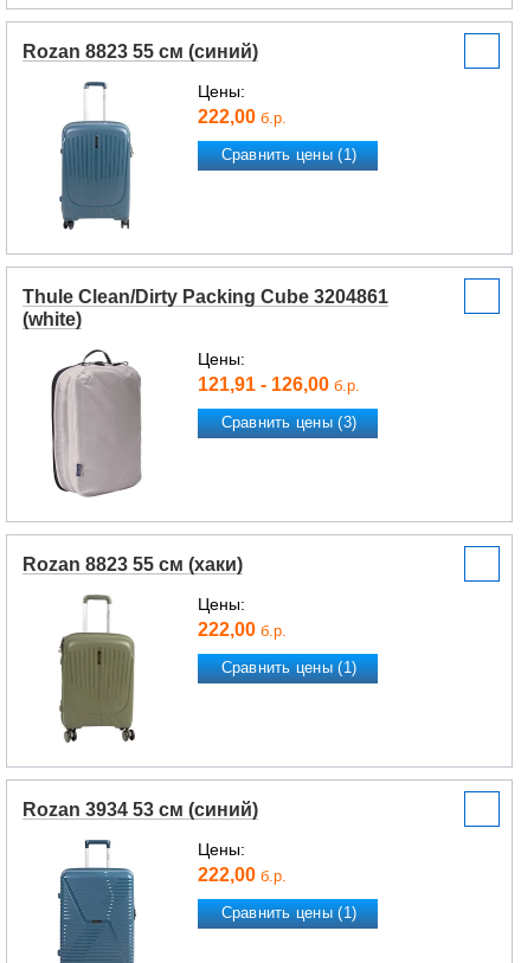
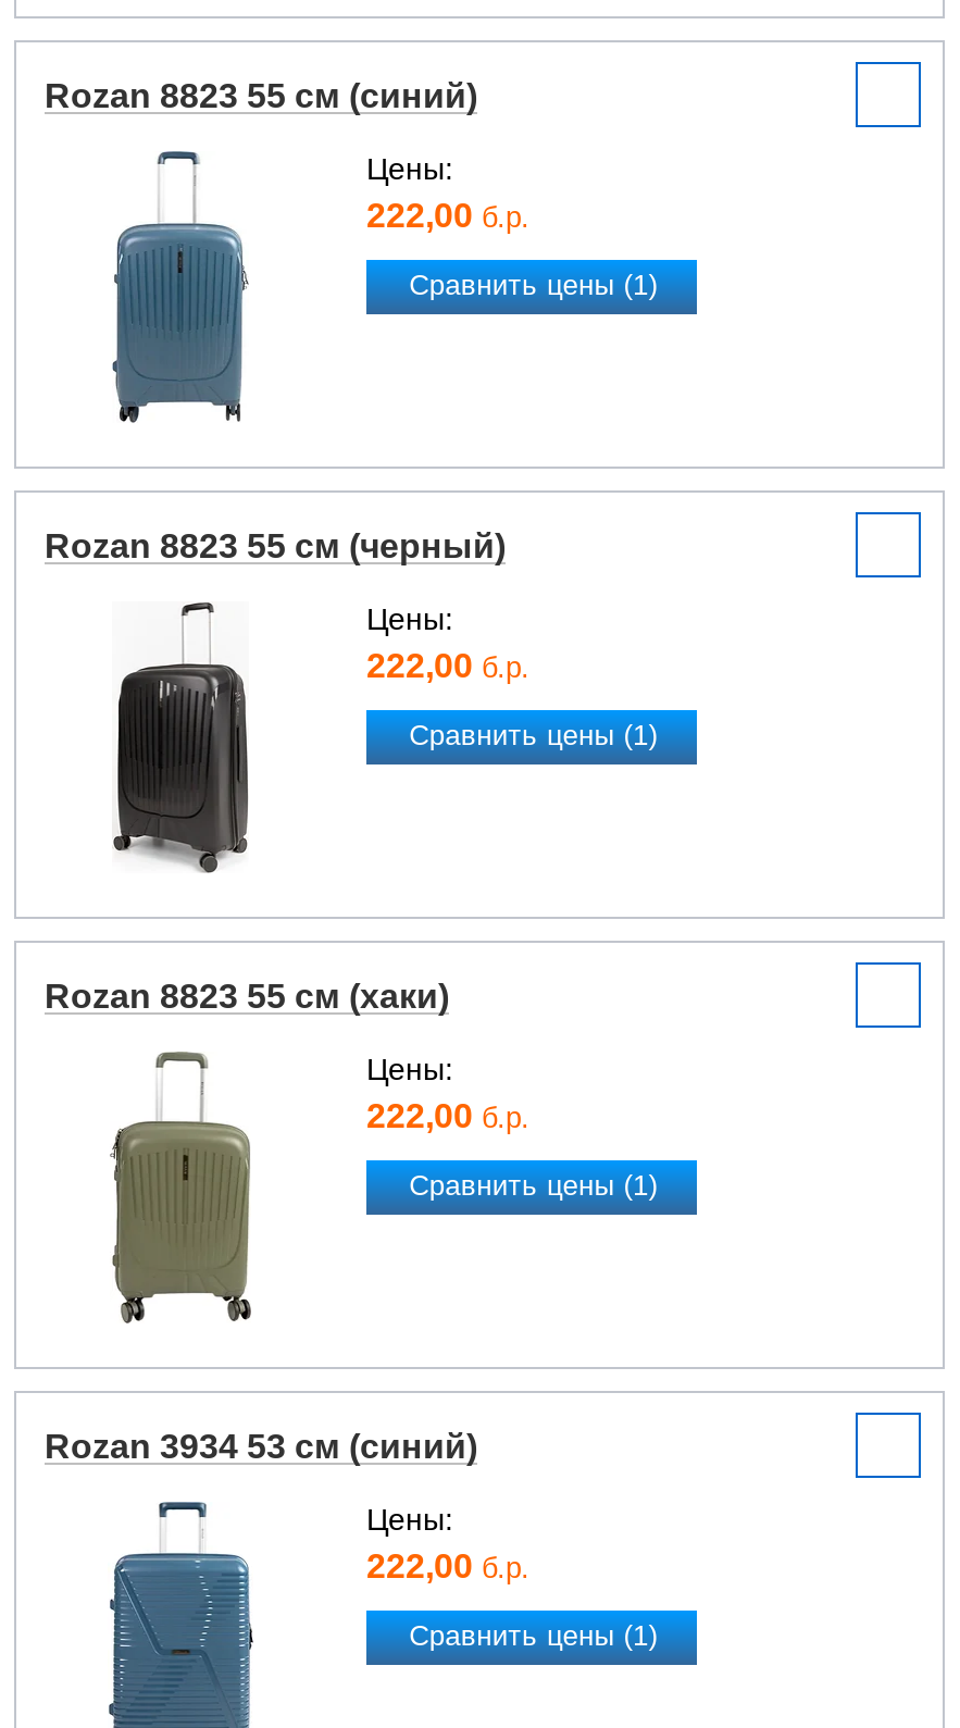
[22,287,388,329] Thule Clean/Dirty Packing Cube 3204861 | (white) -> [45,527,506,564] Rozan 8823 55 см (черный)
[50,349,142,497] [image] -> [97,601,262,875] [image]
[198,375,360,395] 121,91 - 126,00 б.р. -> [366,647,529,684] 222,00 б.р.
[221,414,357,432] Сравнить цены (3) -> [409,720,658,752] Сравнить цены (1)

